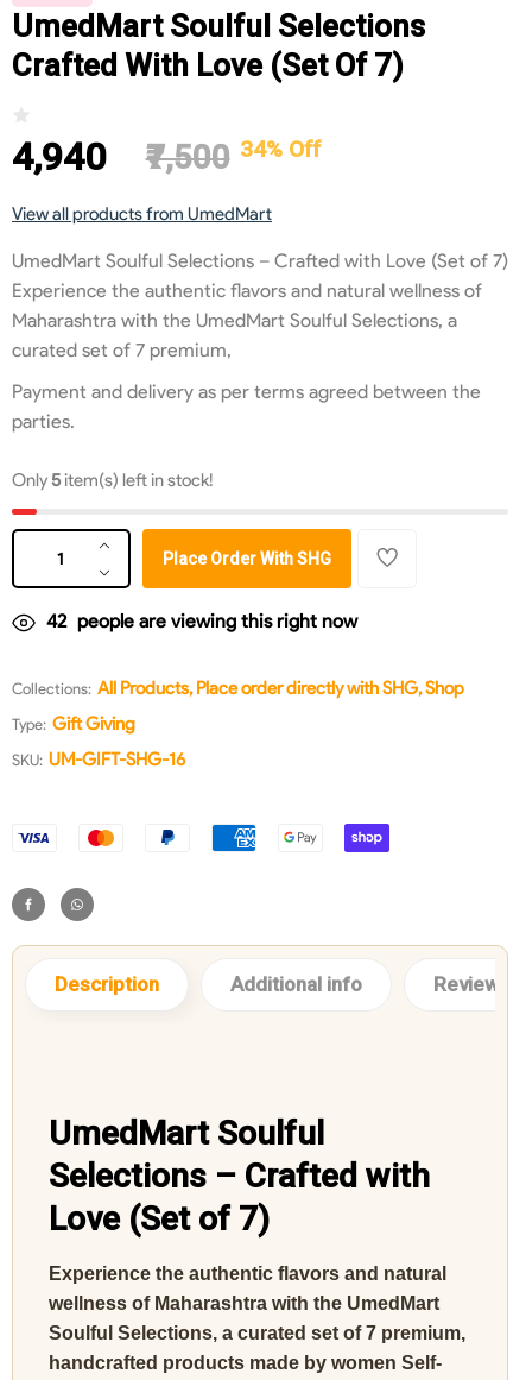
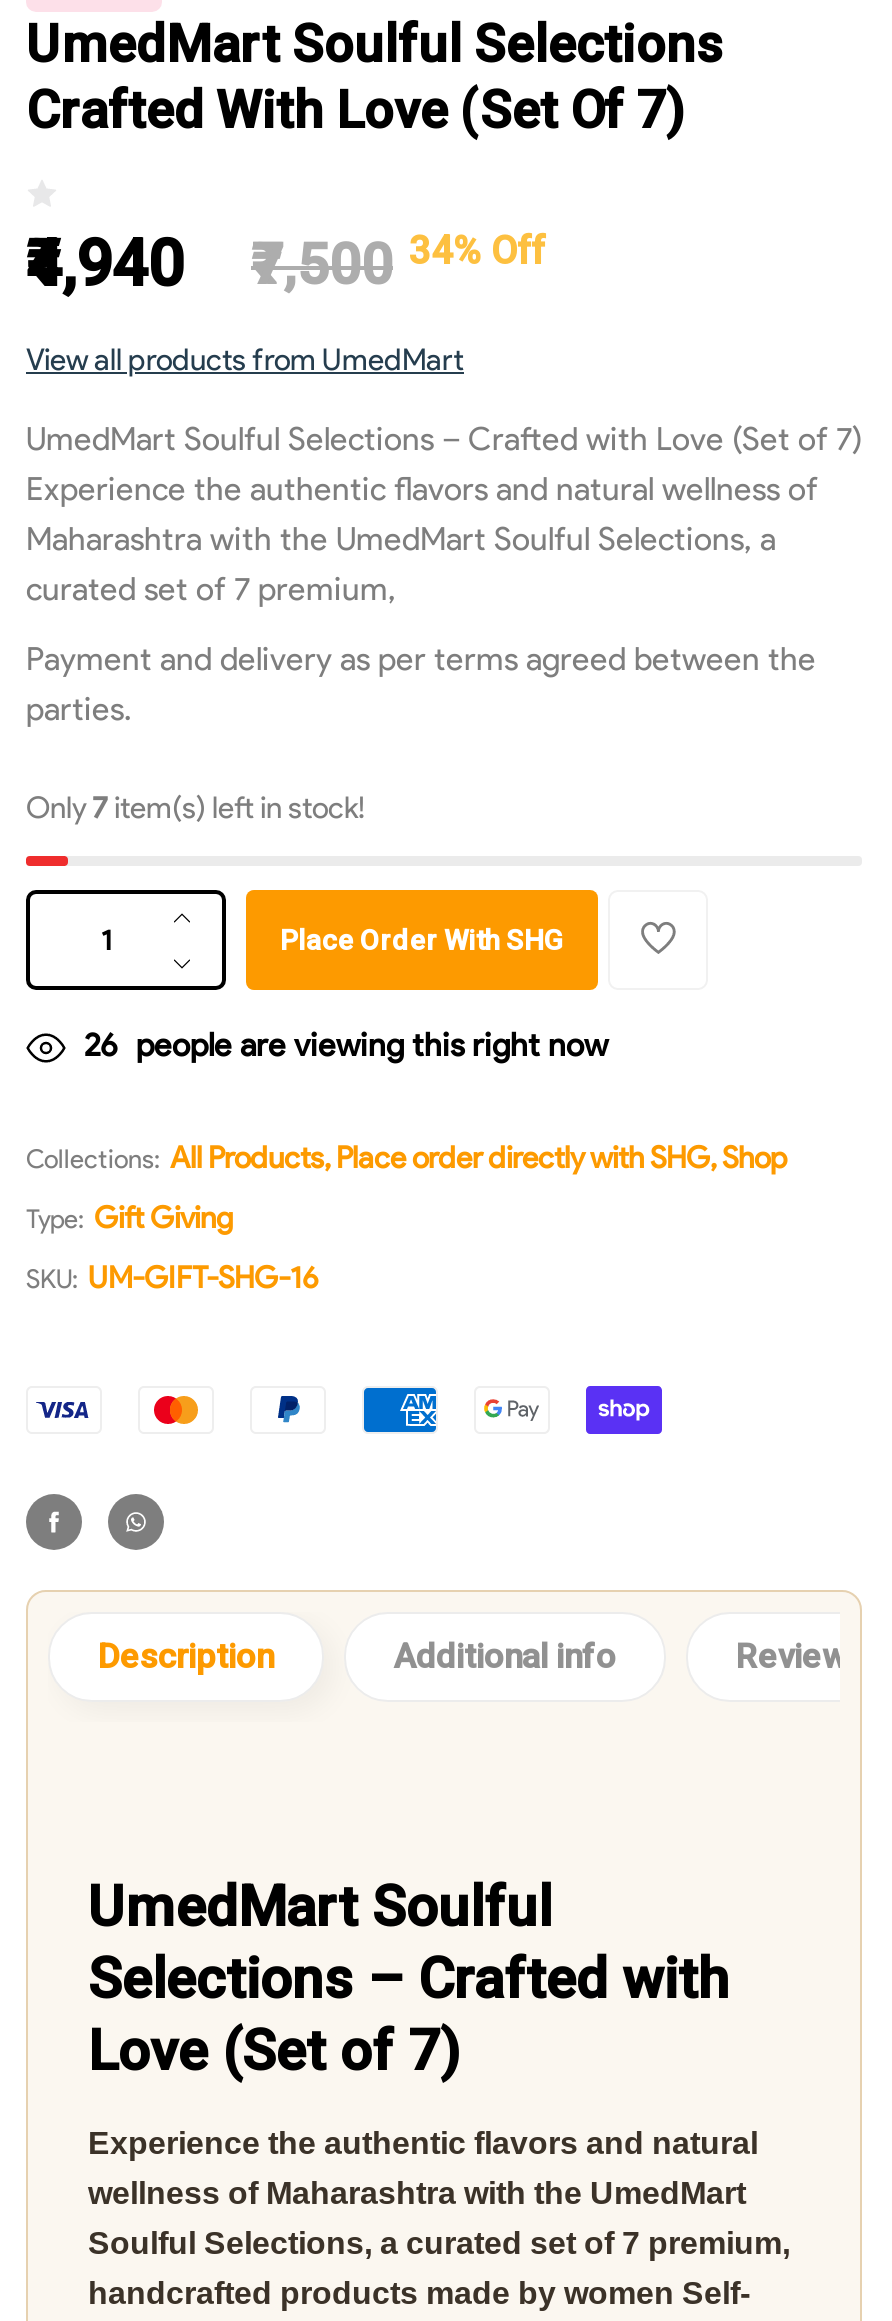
[12,470,213,491] Only5 item(s) left in stock! -> [26,790,364,826] Only7 item(s) left in stock!
[46,610,357,632] 42 people are viewing this right now -> [84,1026,608,1064] 26 people are viewing this right now

